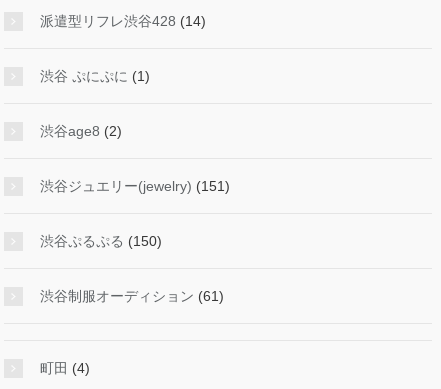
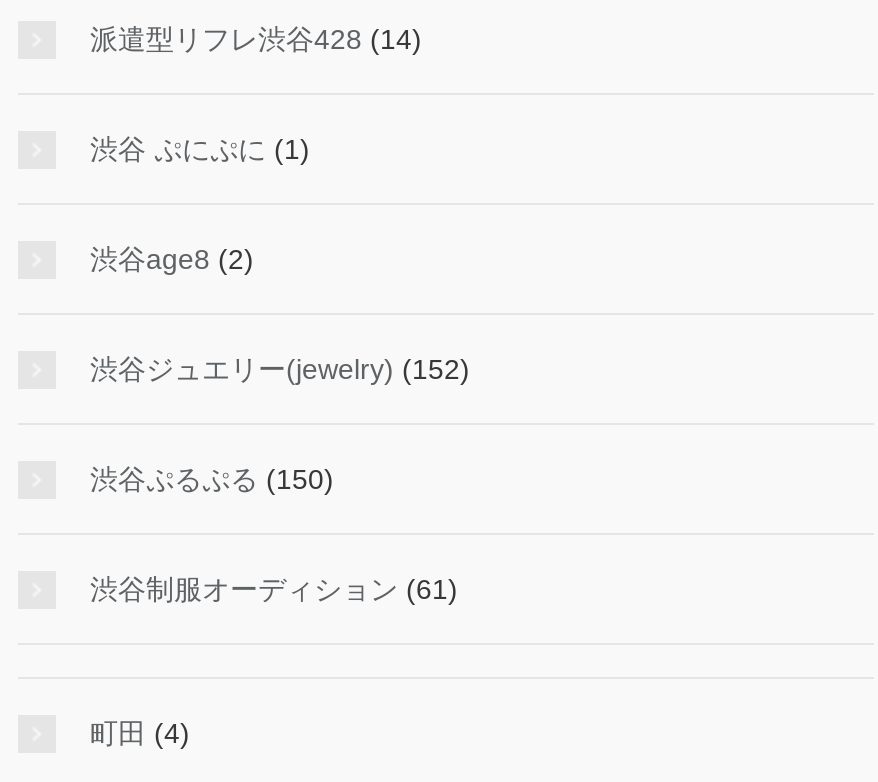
[40,178,230,194] 渋谷ジュエリー(jewelry) (151) -> [90,354,470,386] 渋谷ジュエリー(jewelry) (152)

